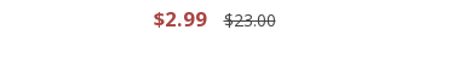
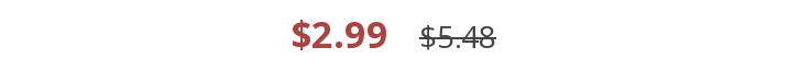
[153,4,276,32] $2.99 $23.00 -> [292,8,496,58] $2.99 $5.48

